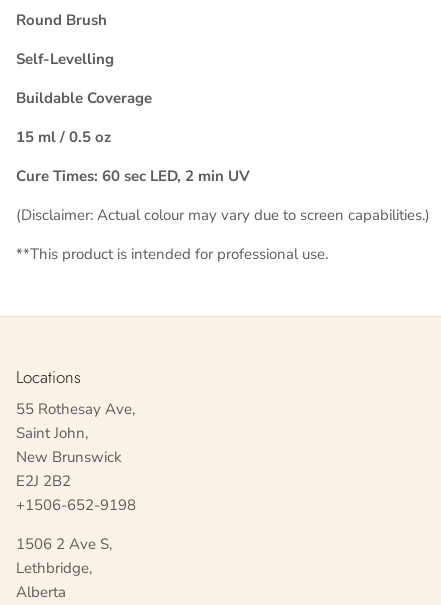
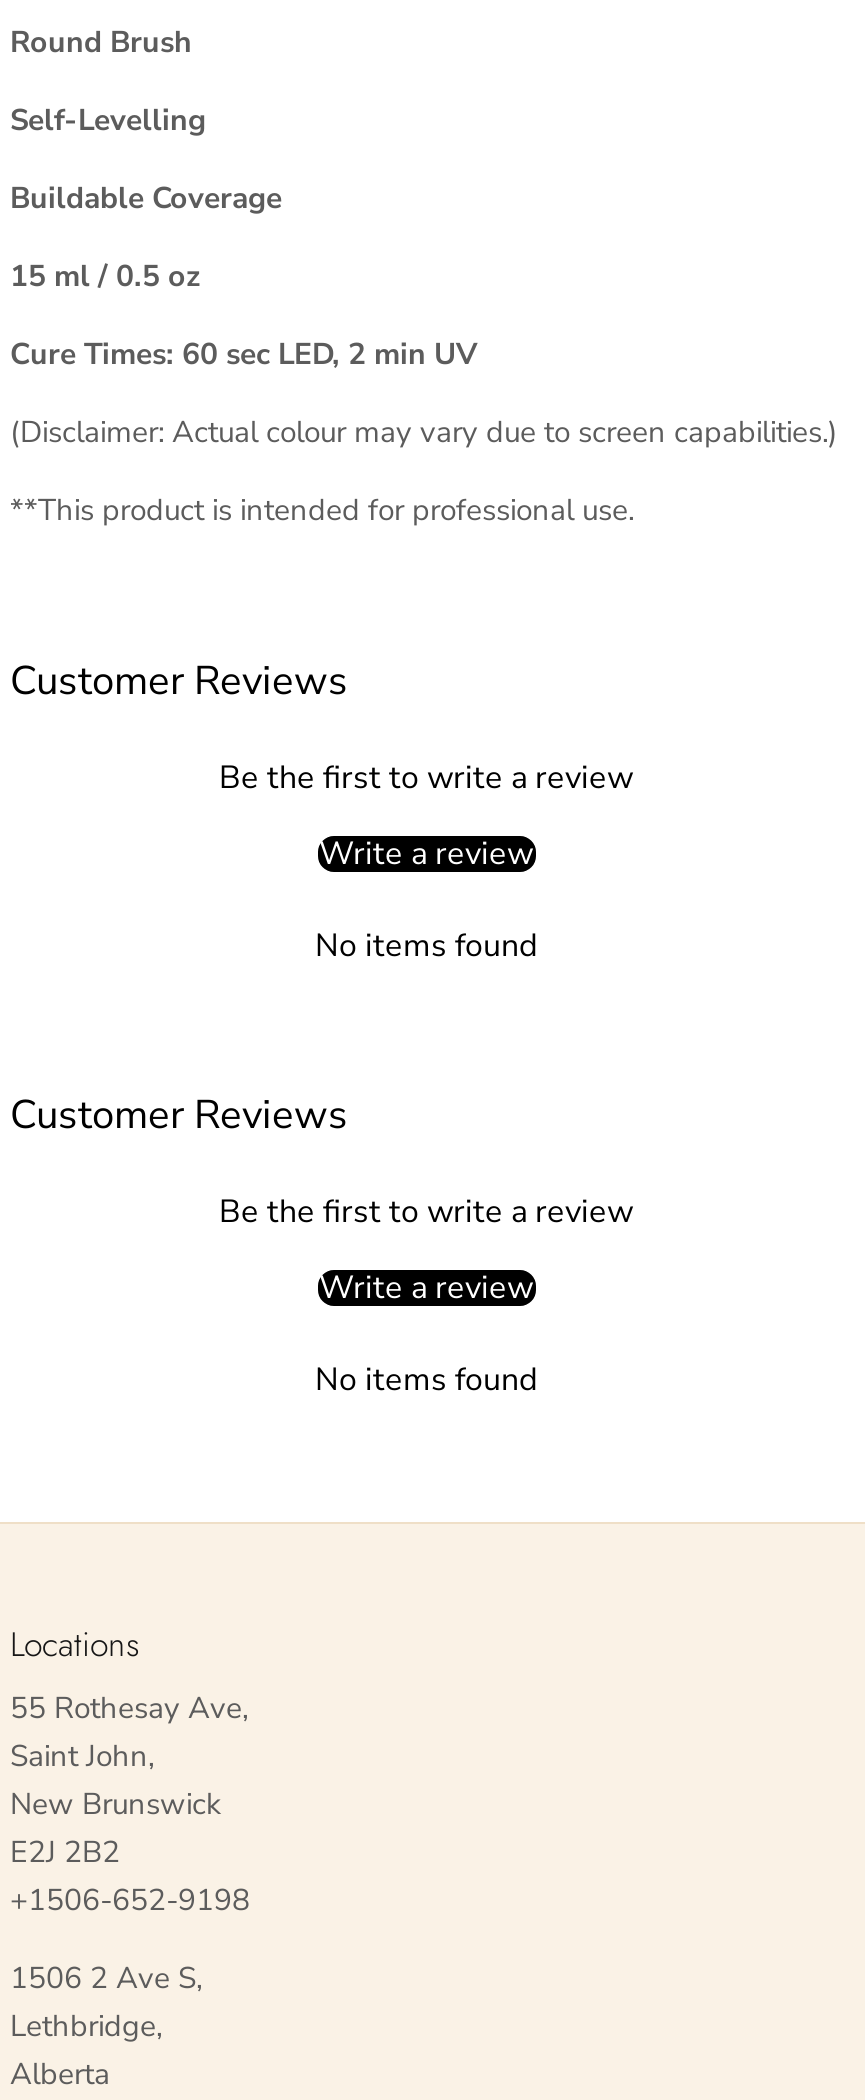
none -> [10,655,633,1403] Customer Reviews | Be the first to write a review | Write a review | No items found | Customer Reviews | Be the first to write a review | Write a review | No items found

